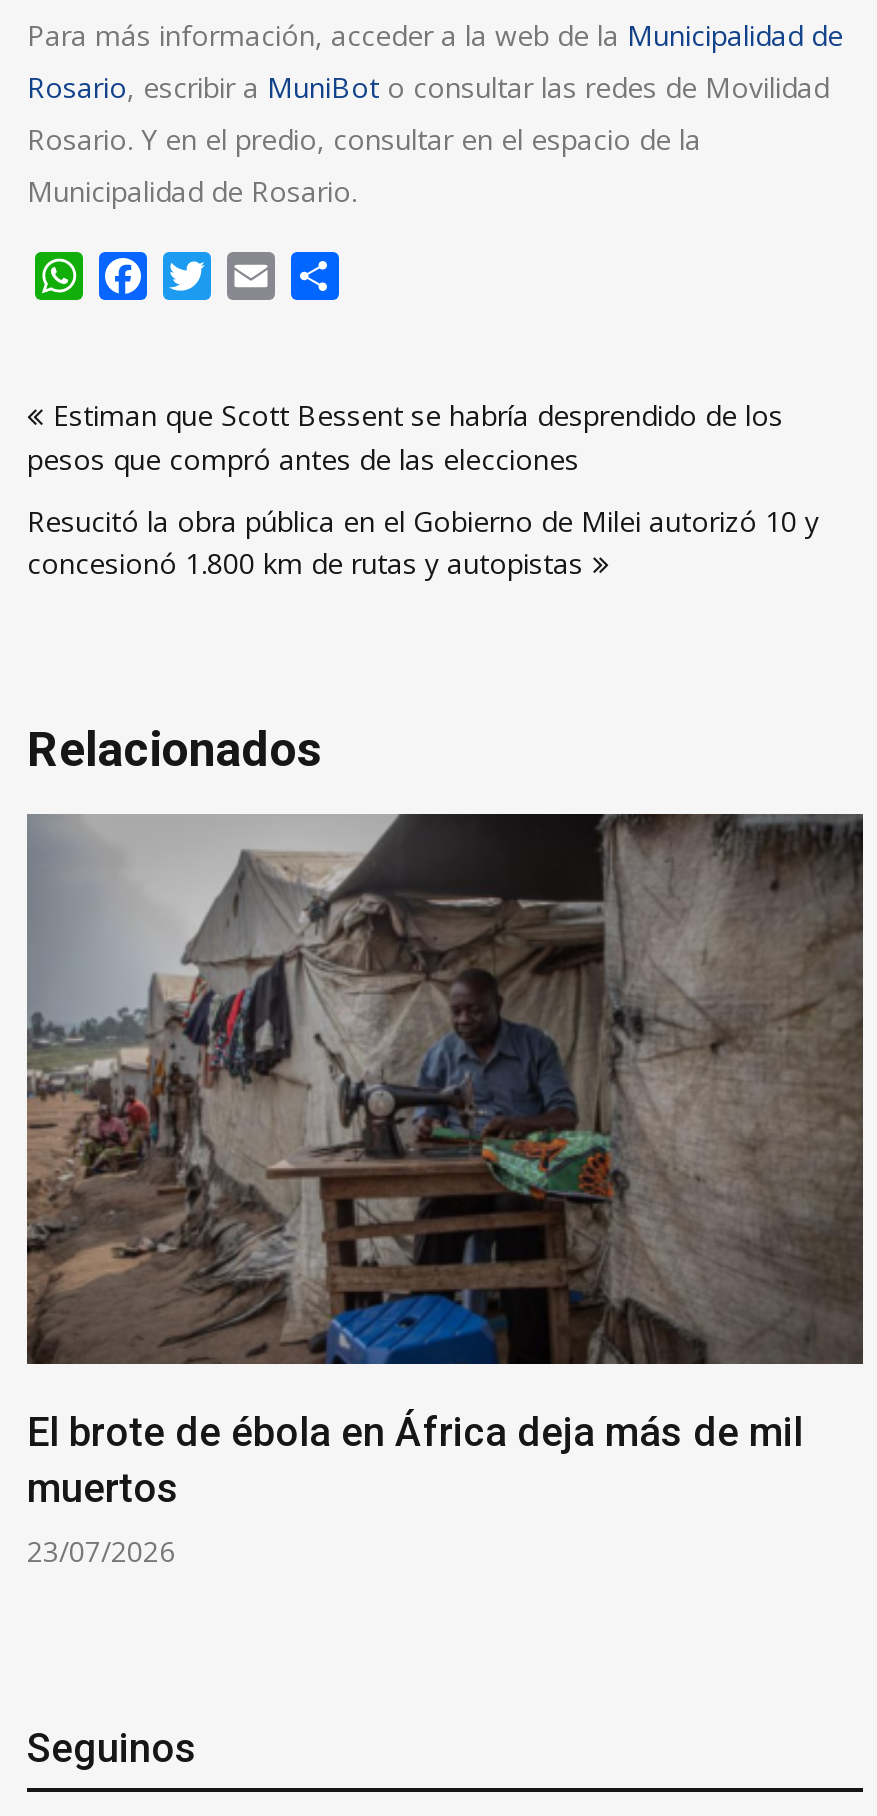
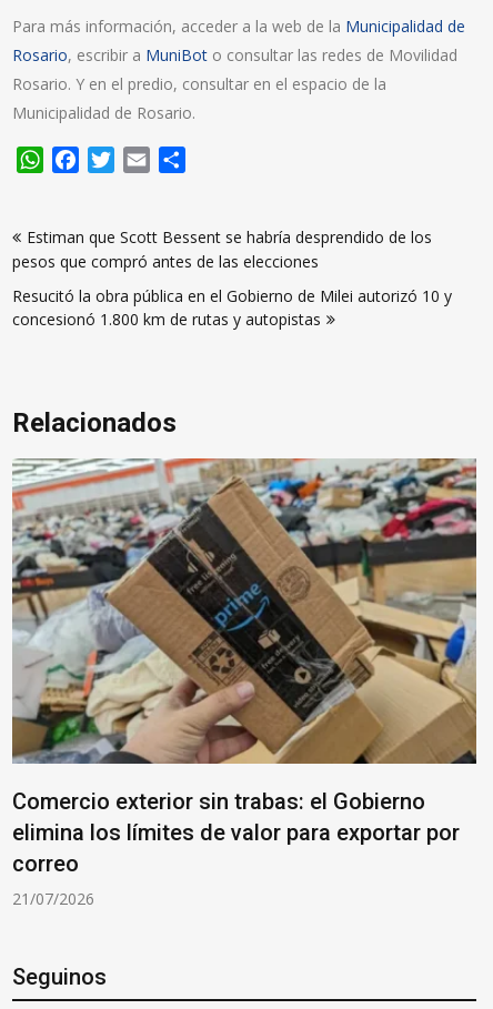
[25,811,865,1569] [image] | El brote de ébola en África deja más de mil | muertos | 23/07/2026 -> [11,457,477,909] [image] | Comercio exterior sin trabas: el Gobierno | elimina los límites de valor para exportar por | correo | 21/07/2026

